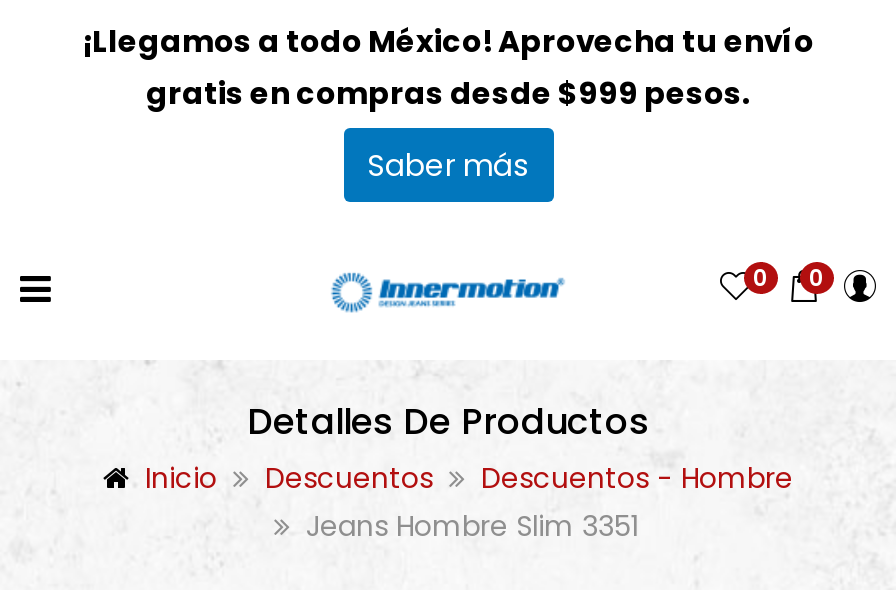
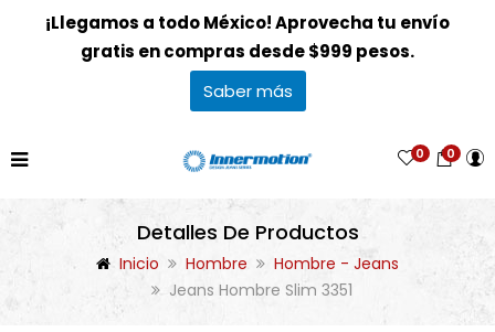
[265,458,793,498] Descuentos | Descuentos - Hombre -> [186,252,399,274] Hombre | Hombre - Jeans

